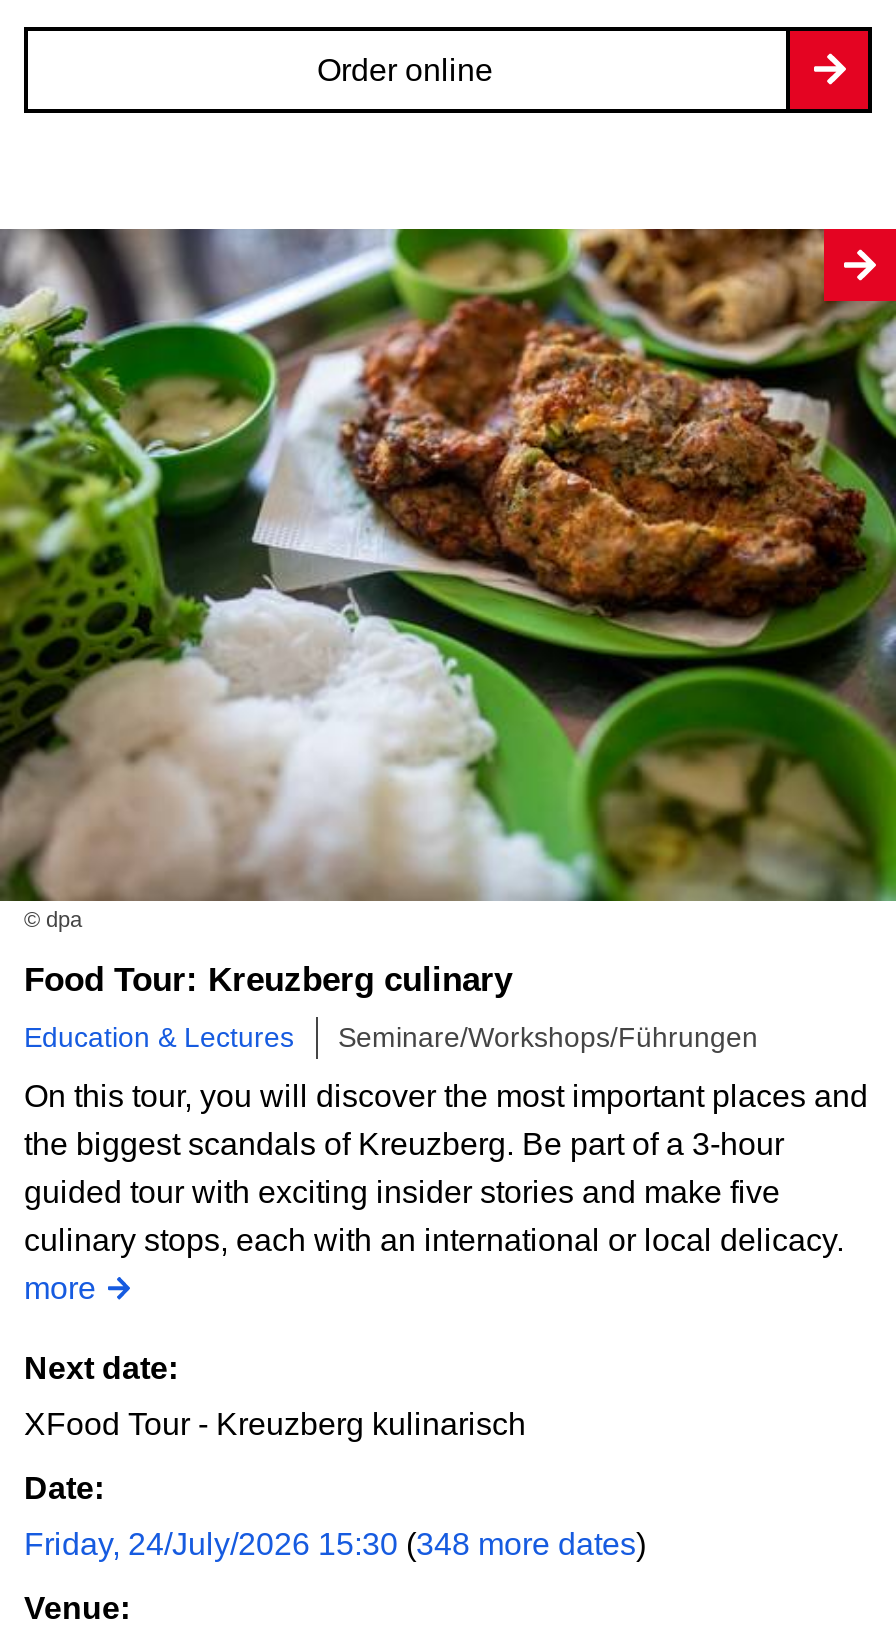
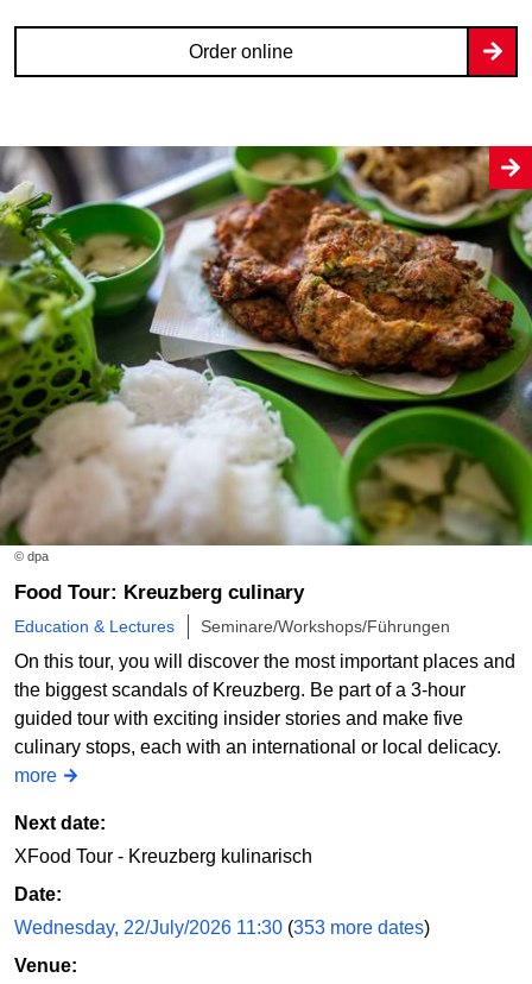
[24,1526,646,1560] Friday, 24/July/2026 15:30 (348 more dates) -> [14,917,430,937] Wednesday, 22/July/2026 11:30 (353 more dates)

